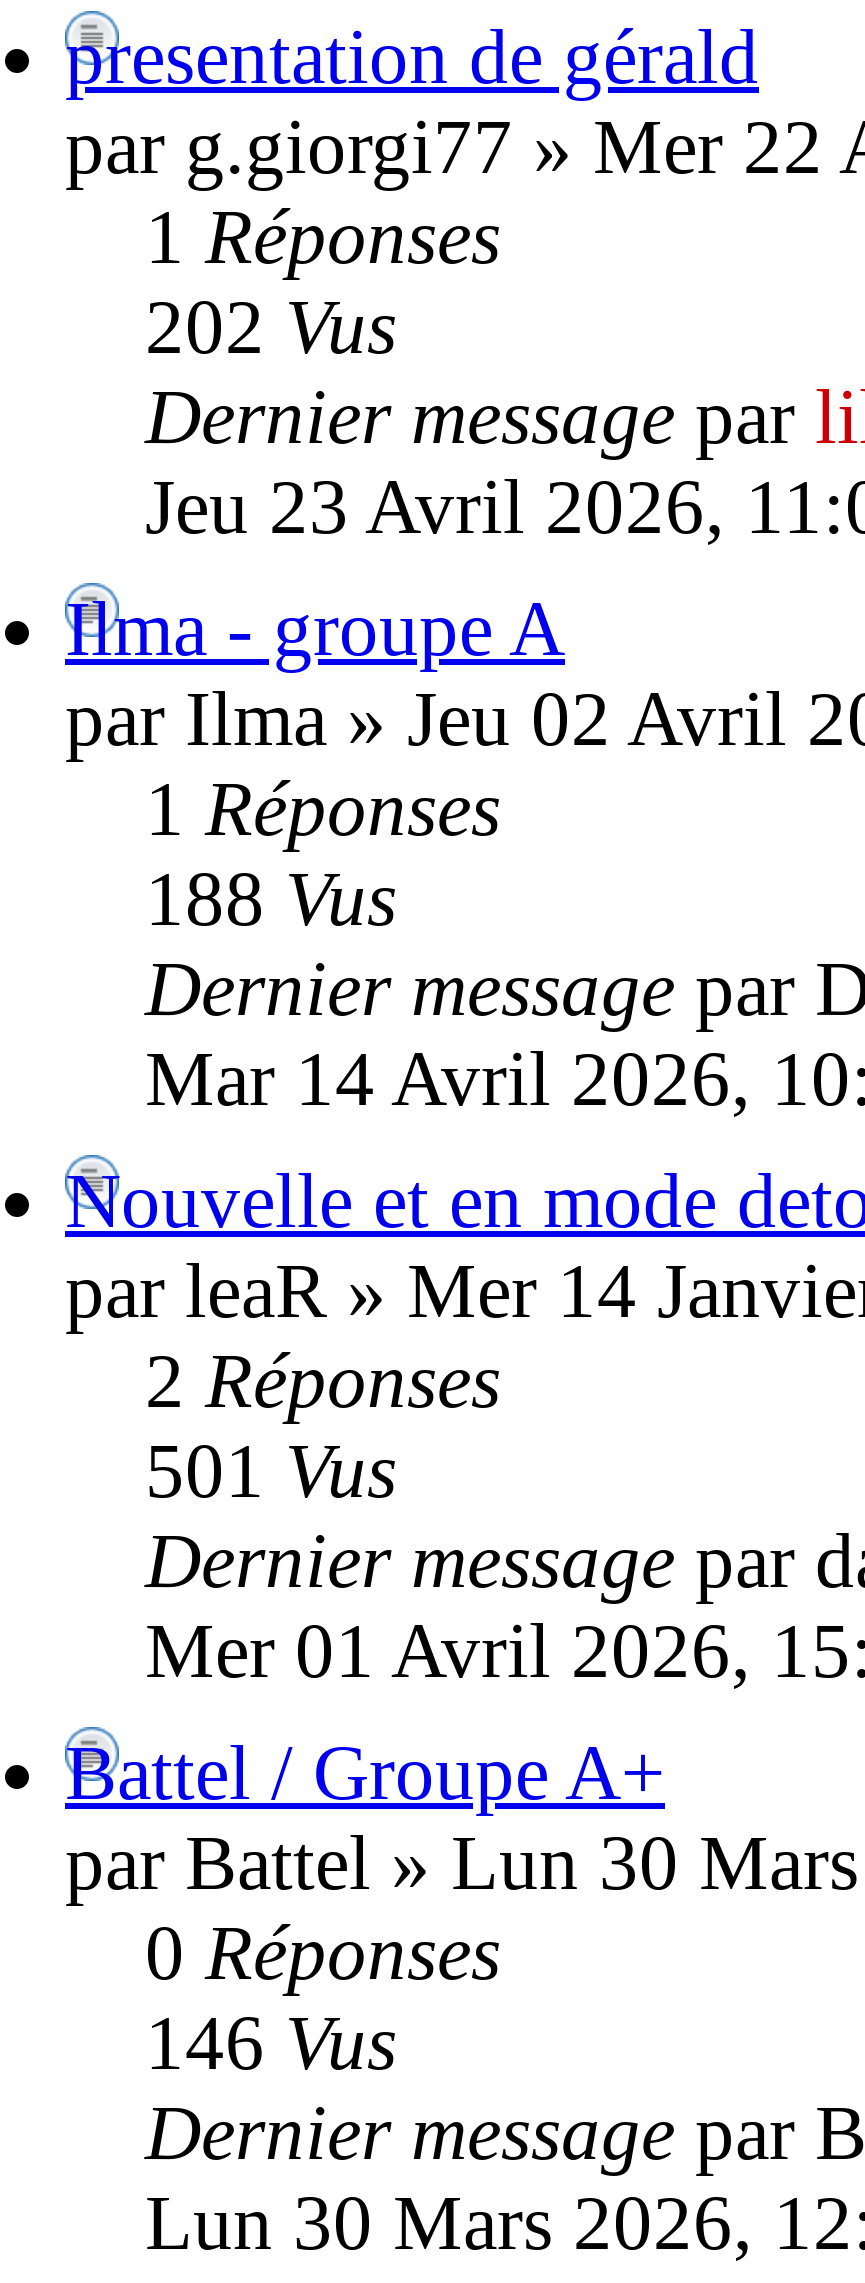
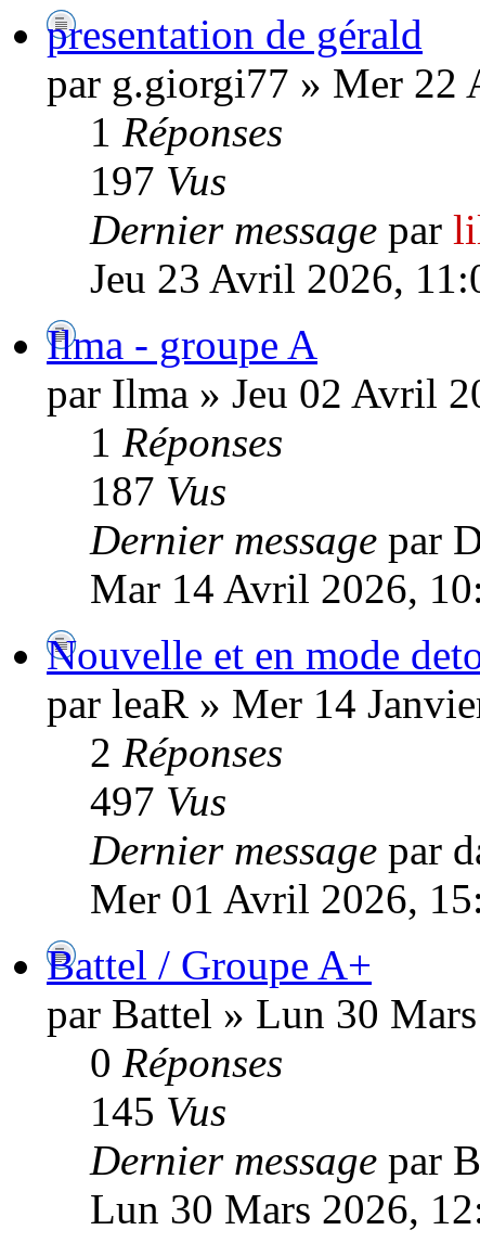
[145,283,397,369] 202 Vus -> [90,157,226,204] 197 Vus
[145,855,397,941] 188 Vus -> [90,467,226,514] 187 Vus
[145,1427,397,1513] 501 Vus -> [90,777,226,824] 497 Vus
[145,1999,397,2085] 146 Vus -> [90,1088,226,1134] 145 Vus

